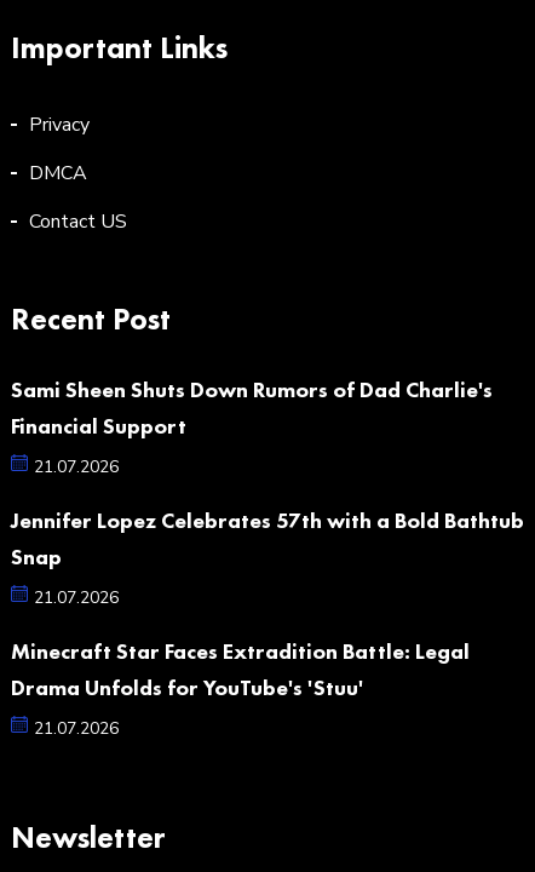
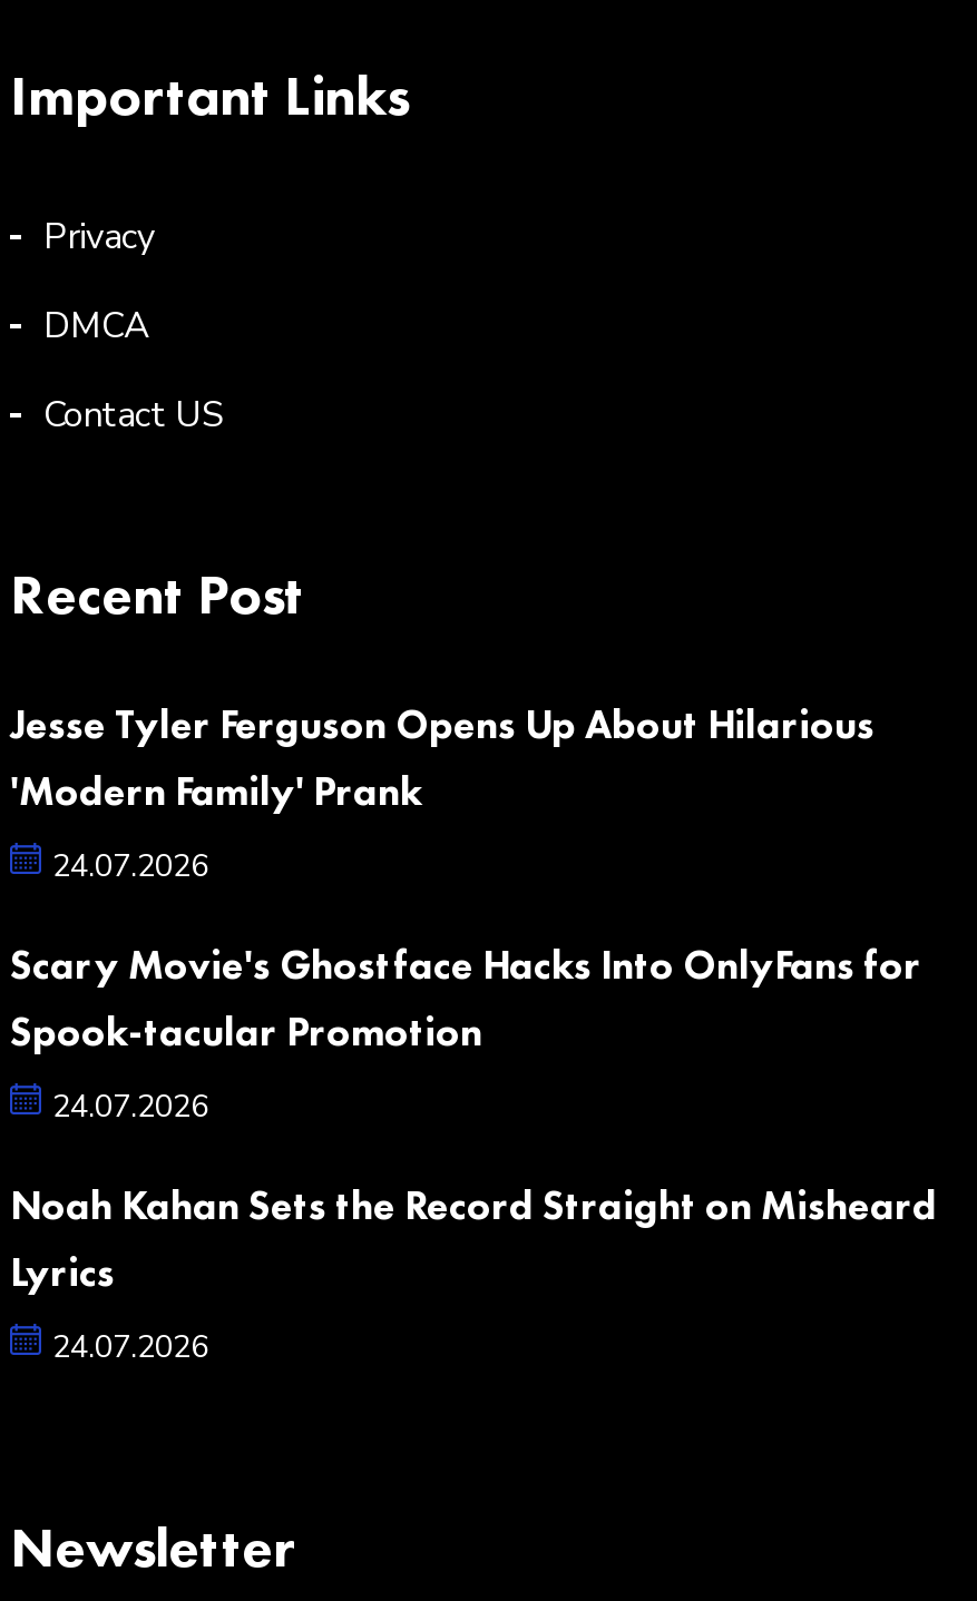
[11,375,493,440] Sami Sheen Shuts Down Rumors of Dad Charlie's | Financial Support -> [10,698,875,816] Jesse Tyler Ferguson Opens Up About Hilarious | 'Modern Family' Prank
[34,455,119,478] 21.07.2026 -> [52,845,208,887] 24.07.2026
[11,506,524,570] Jennifer Lopez Celebrates 57th with a Bold Bathtub | Snap -> [10,938,921,1056] Scary Movie's Ghostface Hacks Into OnlyFans for | Spook-tacular Promotion
[34,586,119,609] 21.07.2026 -> [52,1085,208,1128] 24.07.2026
[11,637,470,701] Minecraft Star Faces Extradition Battle: Legal | Drama Unfolds for YouTube's 'Stuu' -> [10,1179,937,1297] Noah Kahan Sets the Record Straight on Misheard | Lyrics
[34,717,119,740] 21.07.2026 -> [52,1326,208,1368] 24.07.2026

